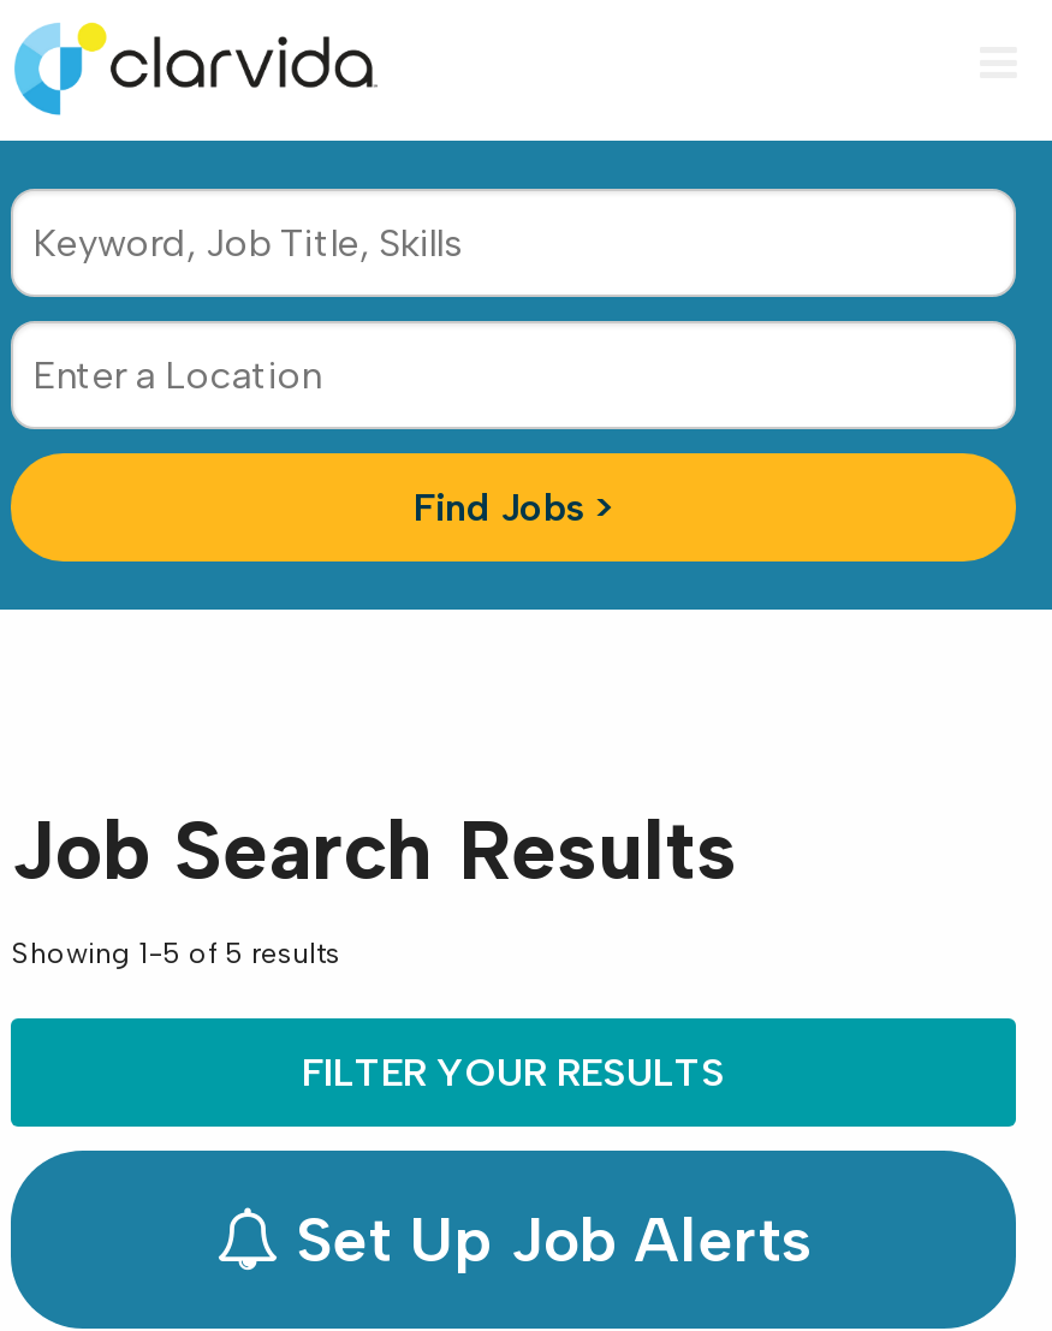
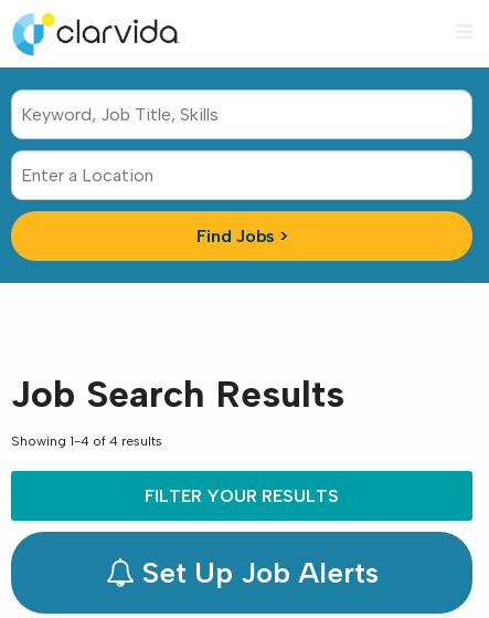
[11,935,355,969] Showing 1-5 of 5 results -> [11,433,169,448] Showing 1-4 of 4 results

